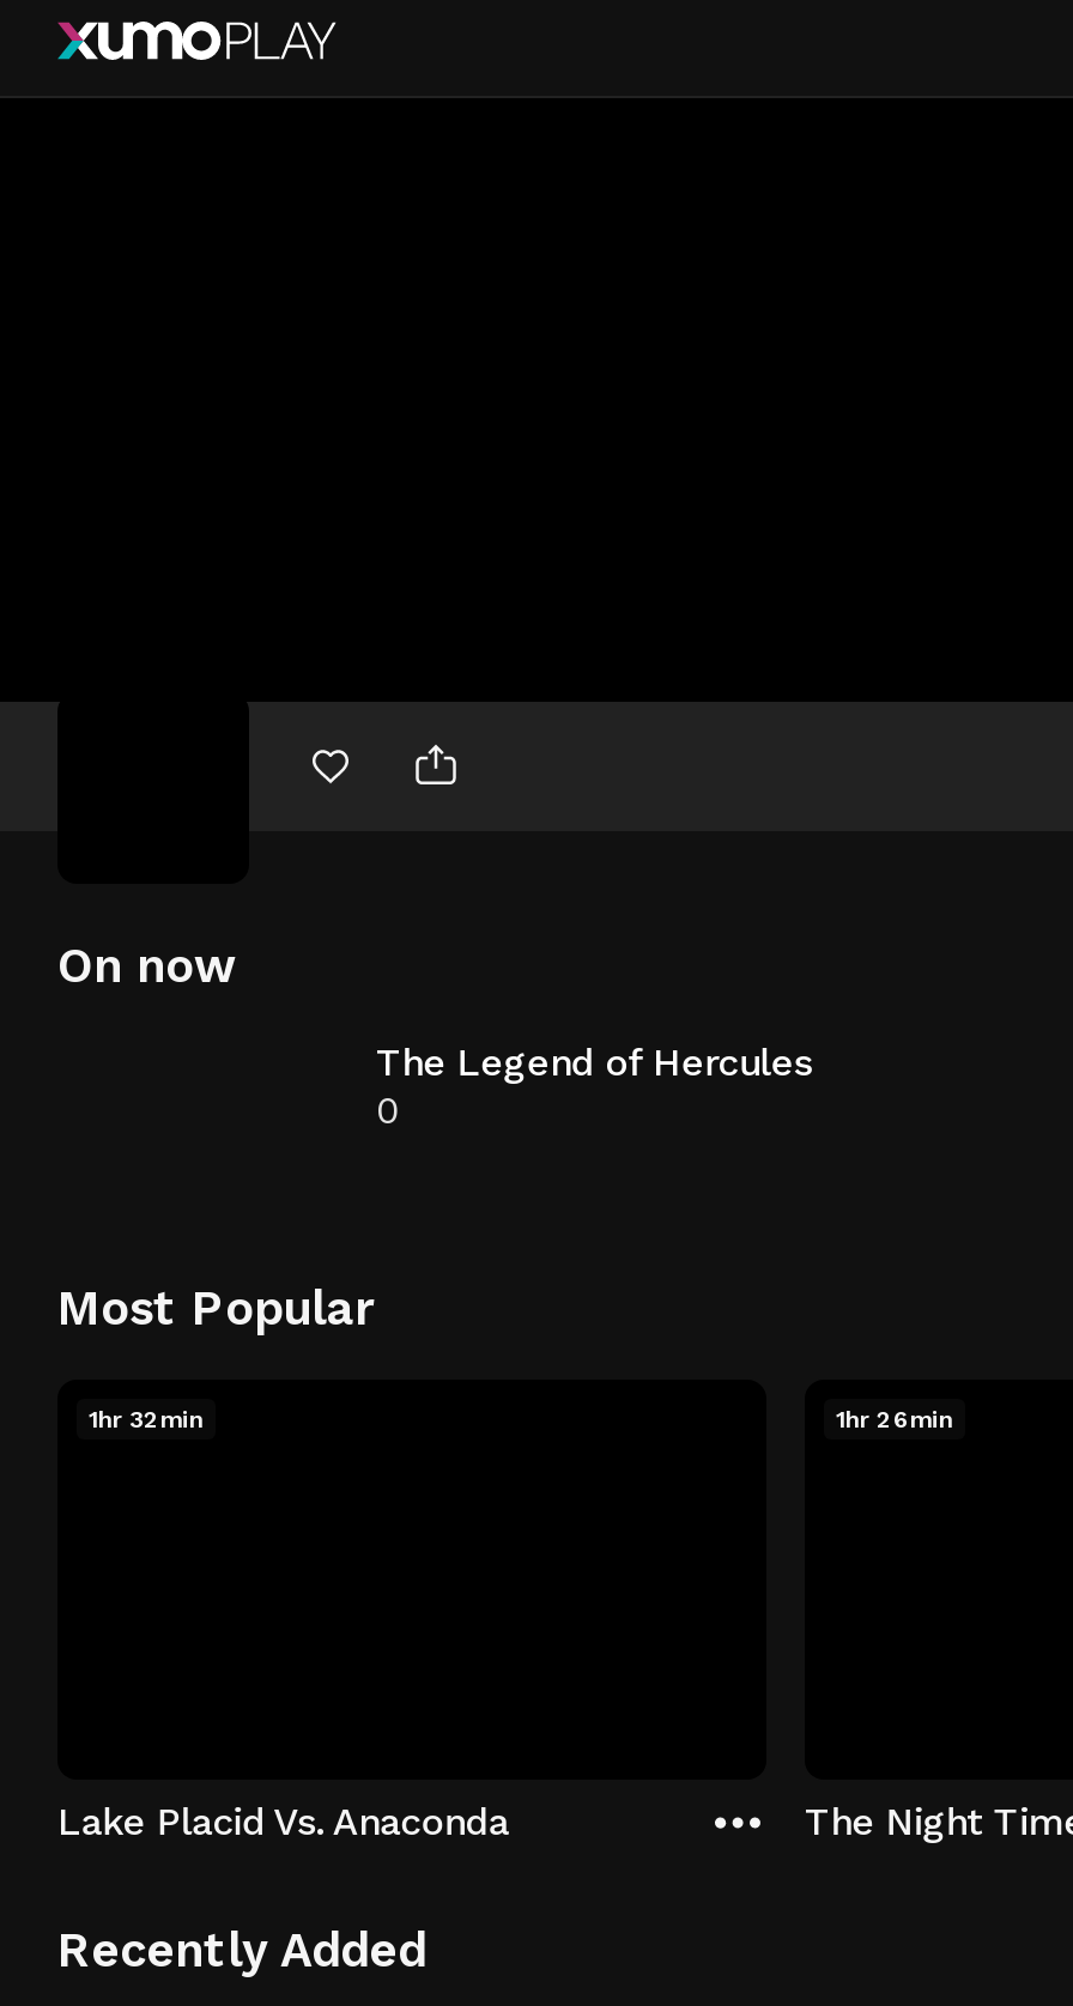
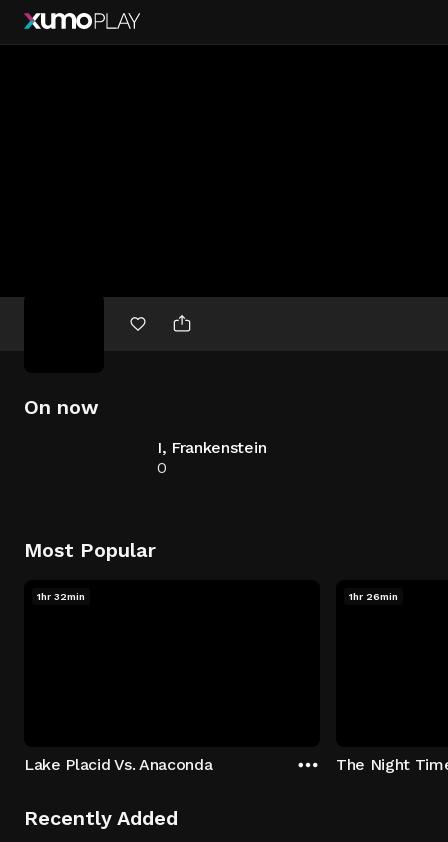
[376,1040,812,1085] The Legend of Hercules -> [157,438,266,457] I, Frankenstein

